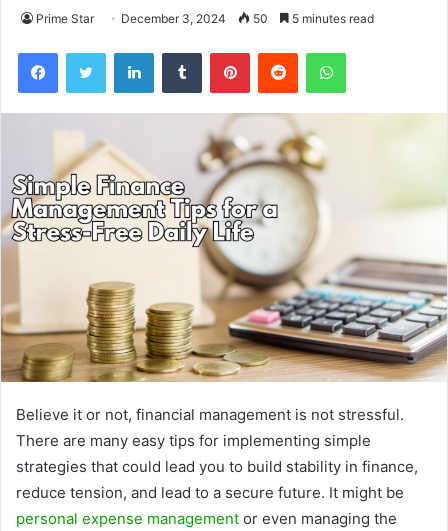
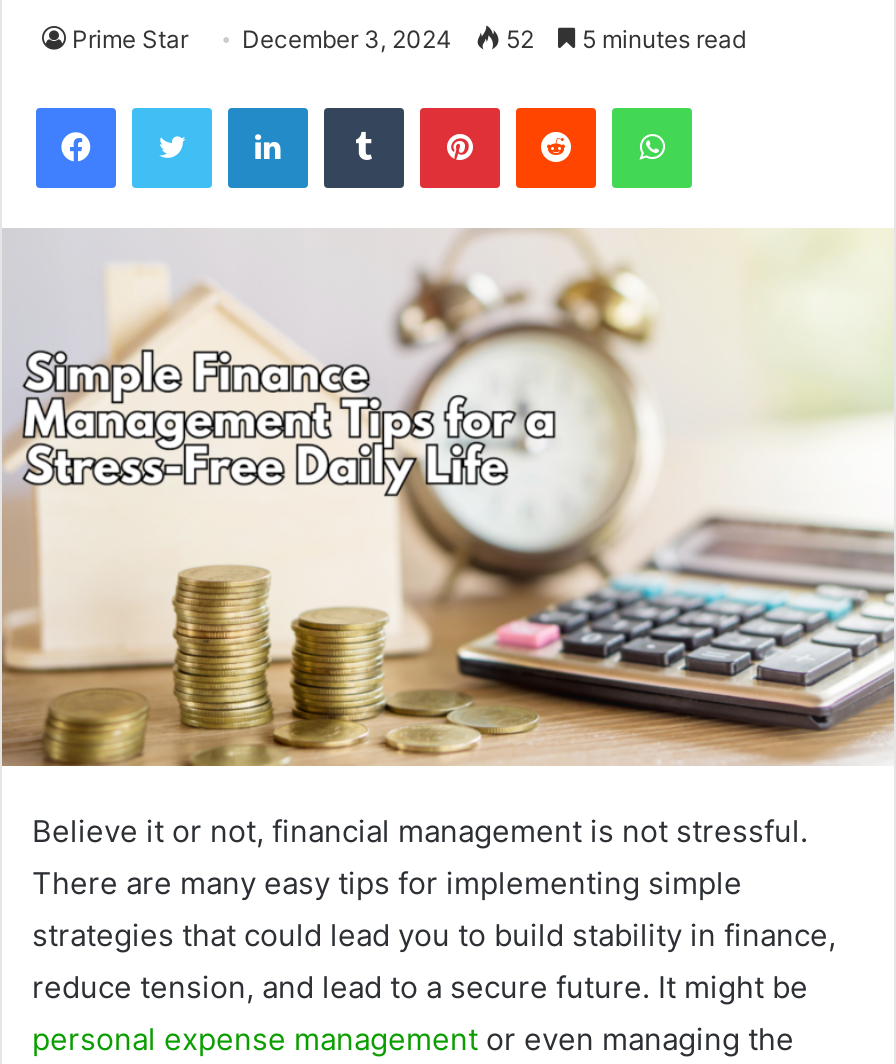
[36,11,374,26] Prime Star December 3, 2024 50 5 minutes read -> [72,24,746,54] Prime Star December 3, 2024 52 5 minutes read

